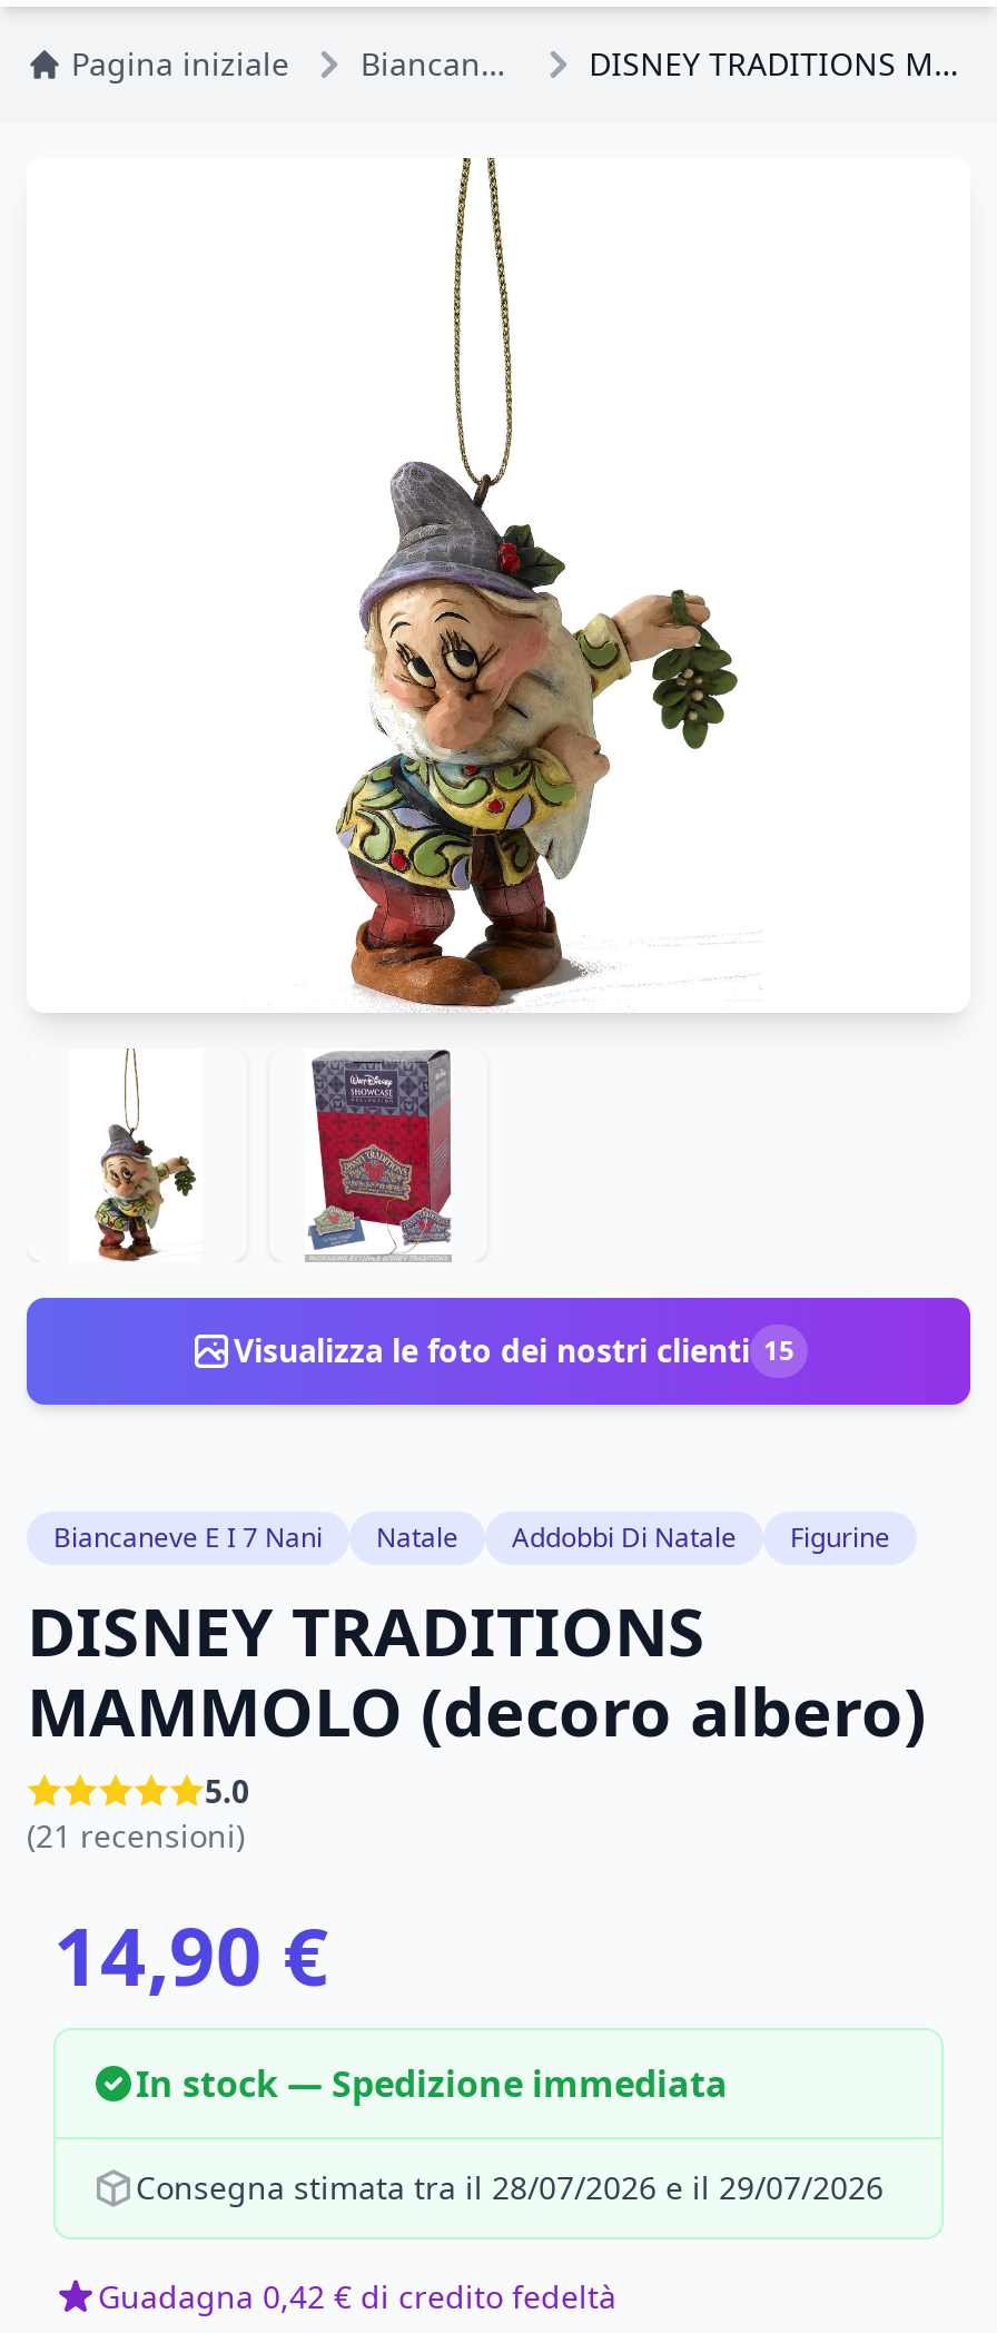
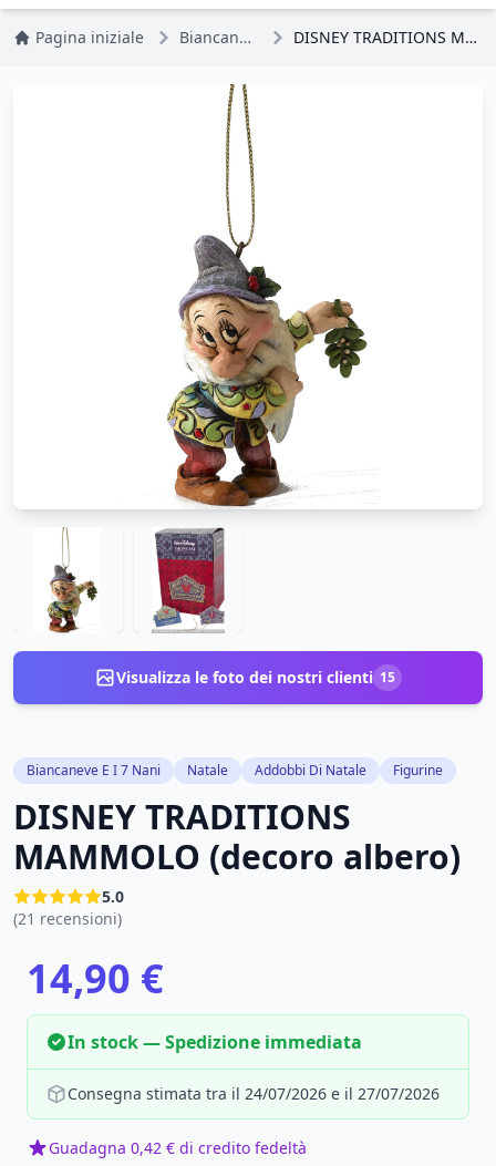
[136,2166,884,2208] Consegna stimata tra il 28/07/2026 e il 29/07/2026 -> [68,1083,440,1104] Consegna stimata tra il 24/07/2026 e il 27/07/2026

